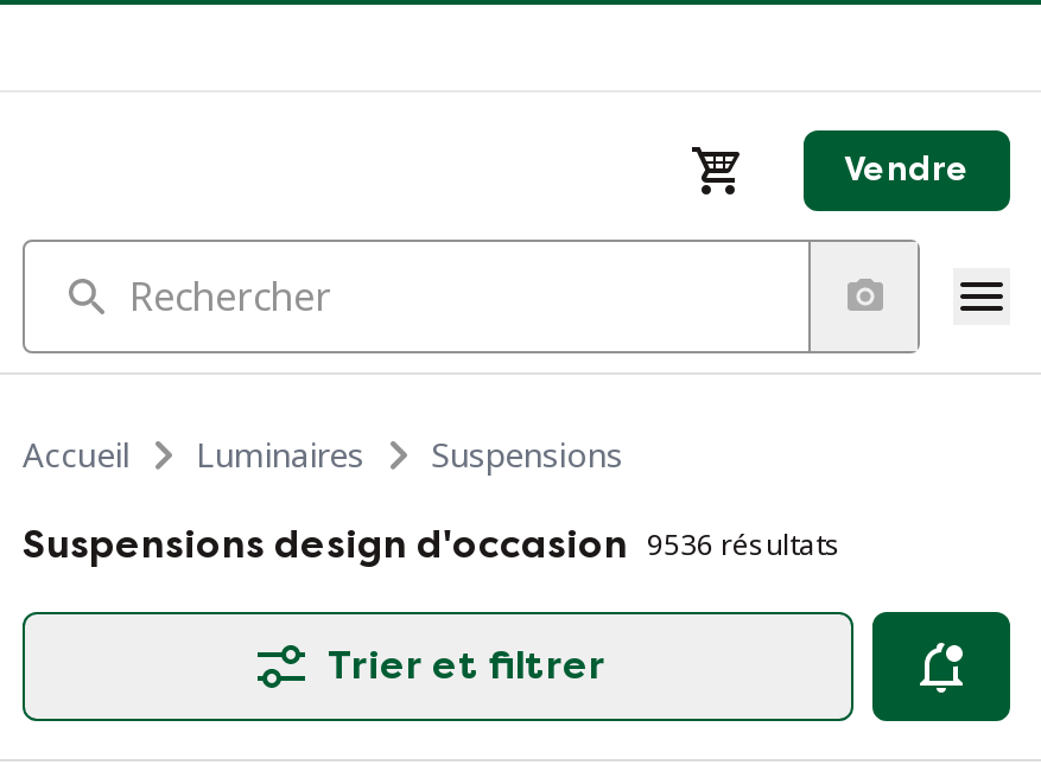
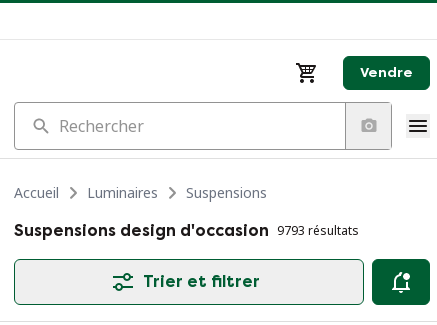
[23,522,842,567] Suspensions design d'occasion 9536 résultats -> [14,221,359,240] Suspensions design d'occasion 9793 résultats

